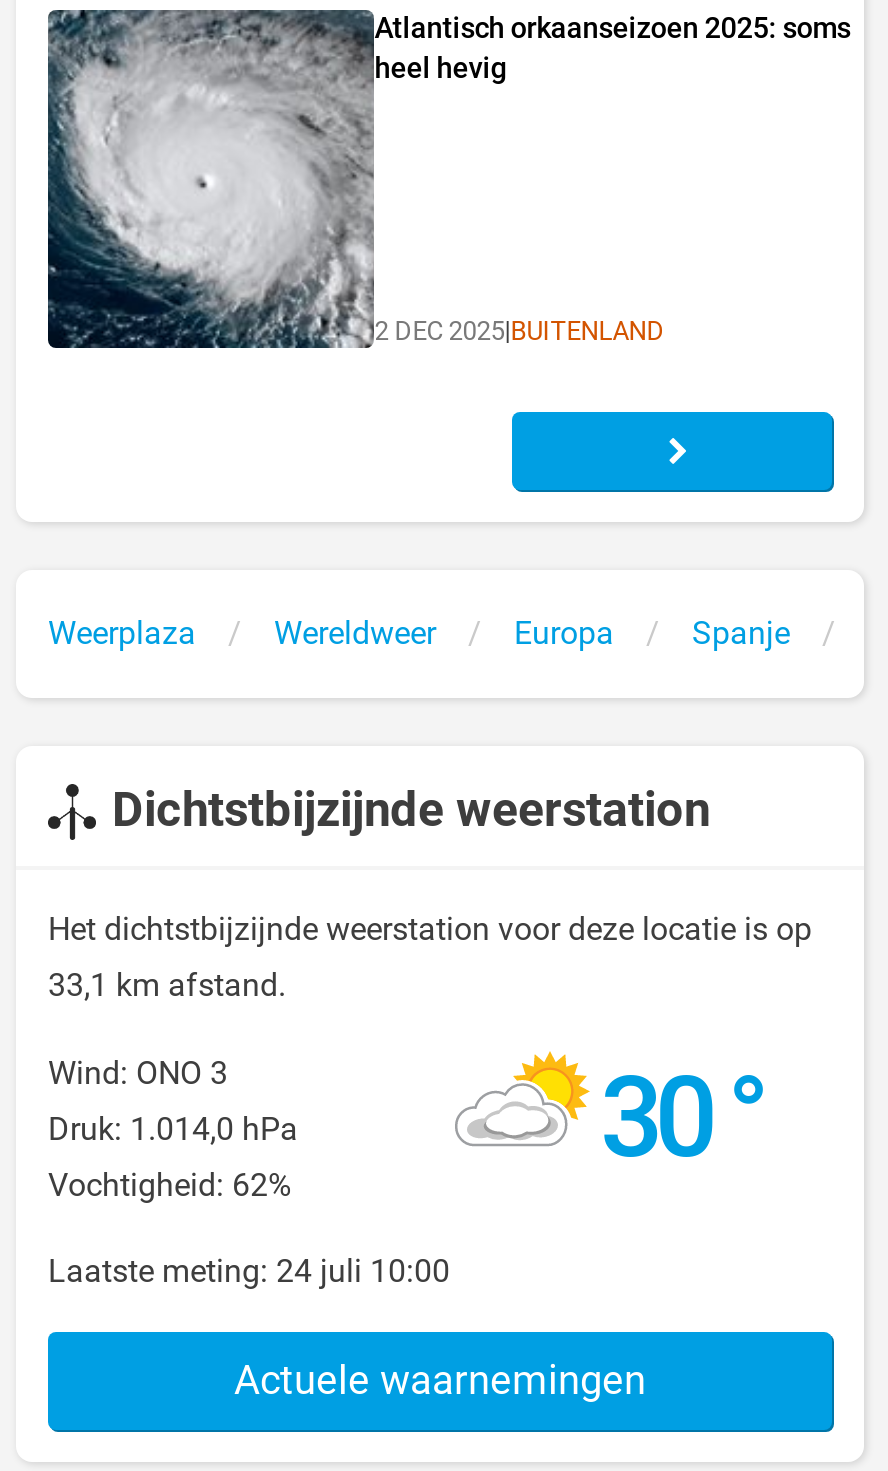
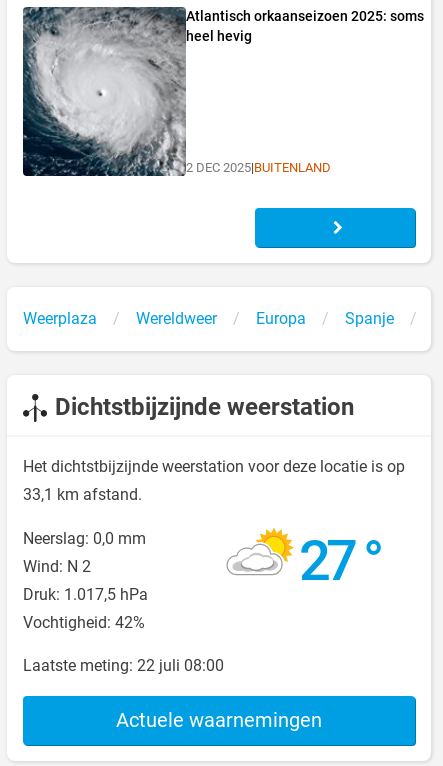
[48,1055,298,1205] Wind: ONO 3 | Druk: 1.014,0 hPa | Vochtigheid: 62% -> [23,529,148,632] Neerslag: 0,0 mm | Wind: N 2 | Druk: 1.017,5 hPa | Vochtigheid: 42%
[48,1053,760,1291] 30 ° | Laatste meting: 24 juli 10:00 -> [23,528,379,675] 27 ° | Laatste meting: 22 juli 08:00

